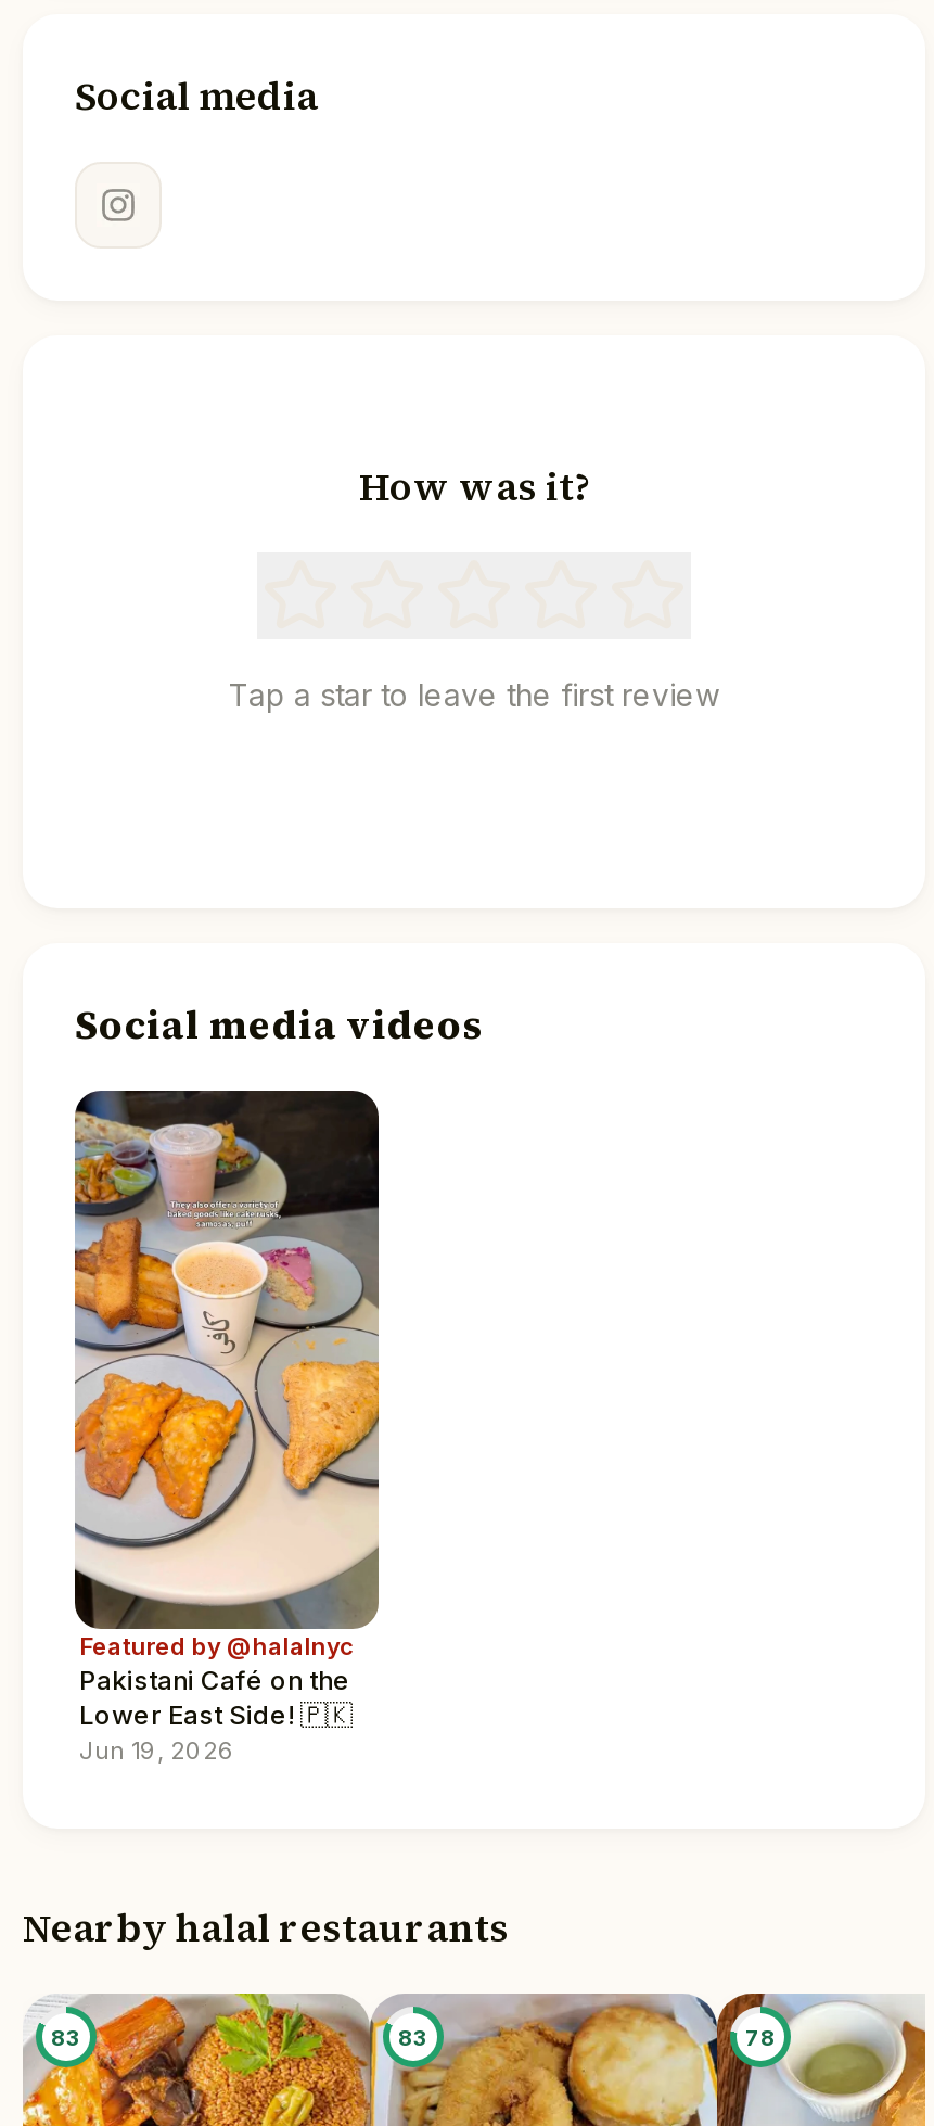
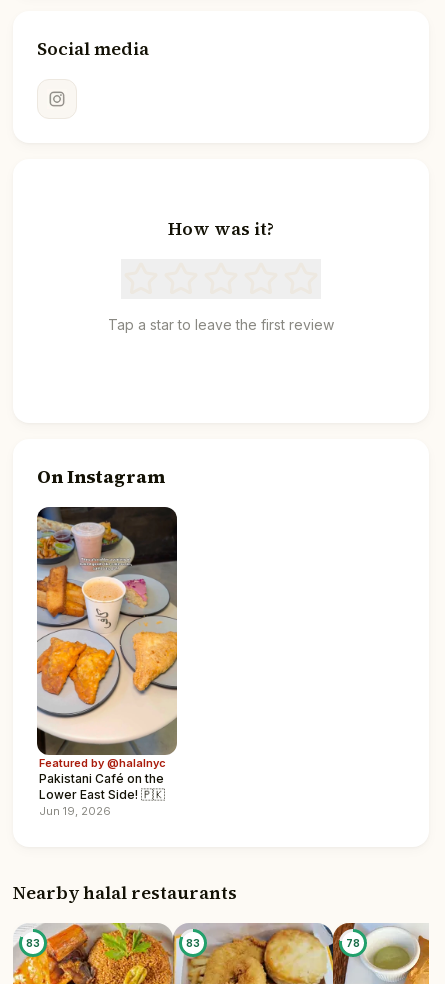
[75,996,485,1051] Social media videos -> [37,463,165,488] On Instagram

